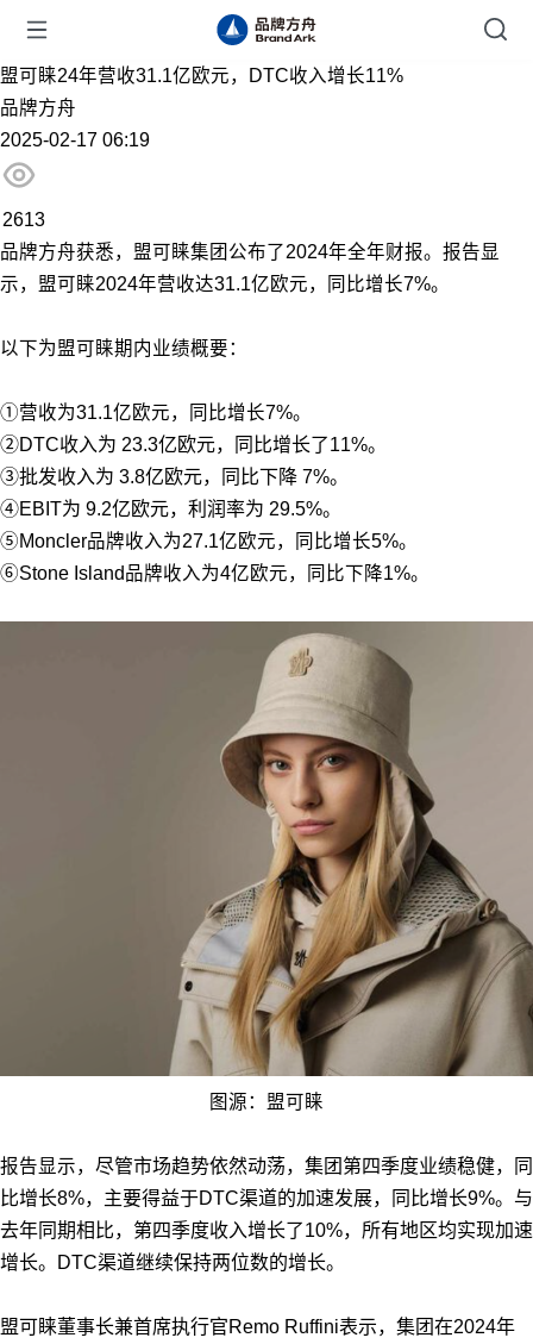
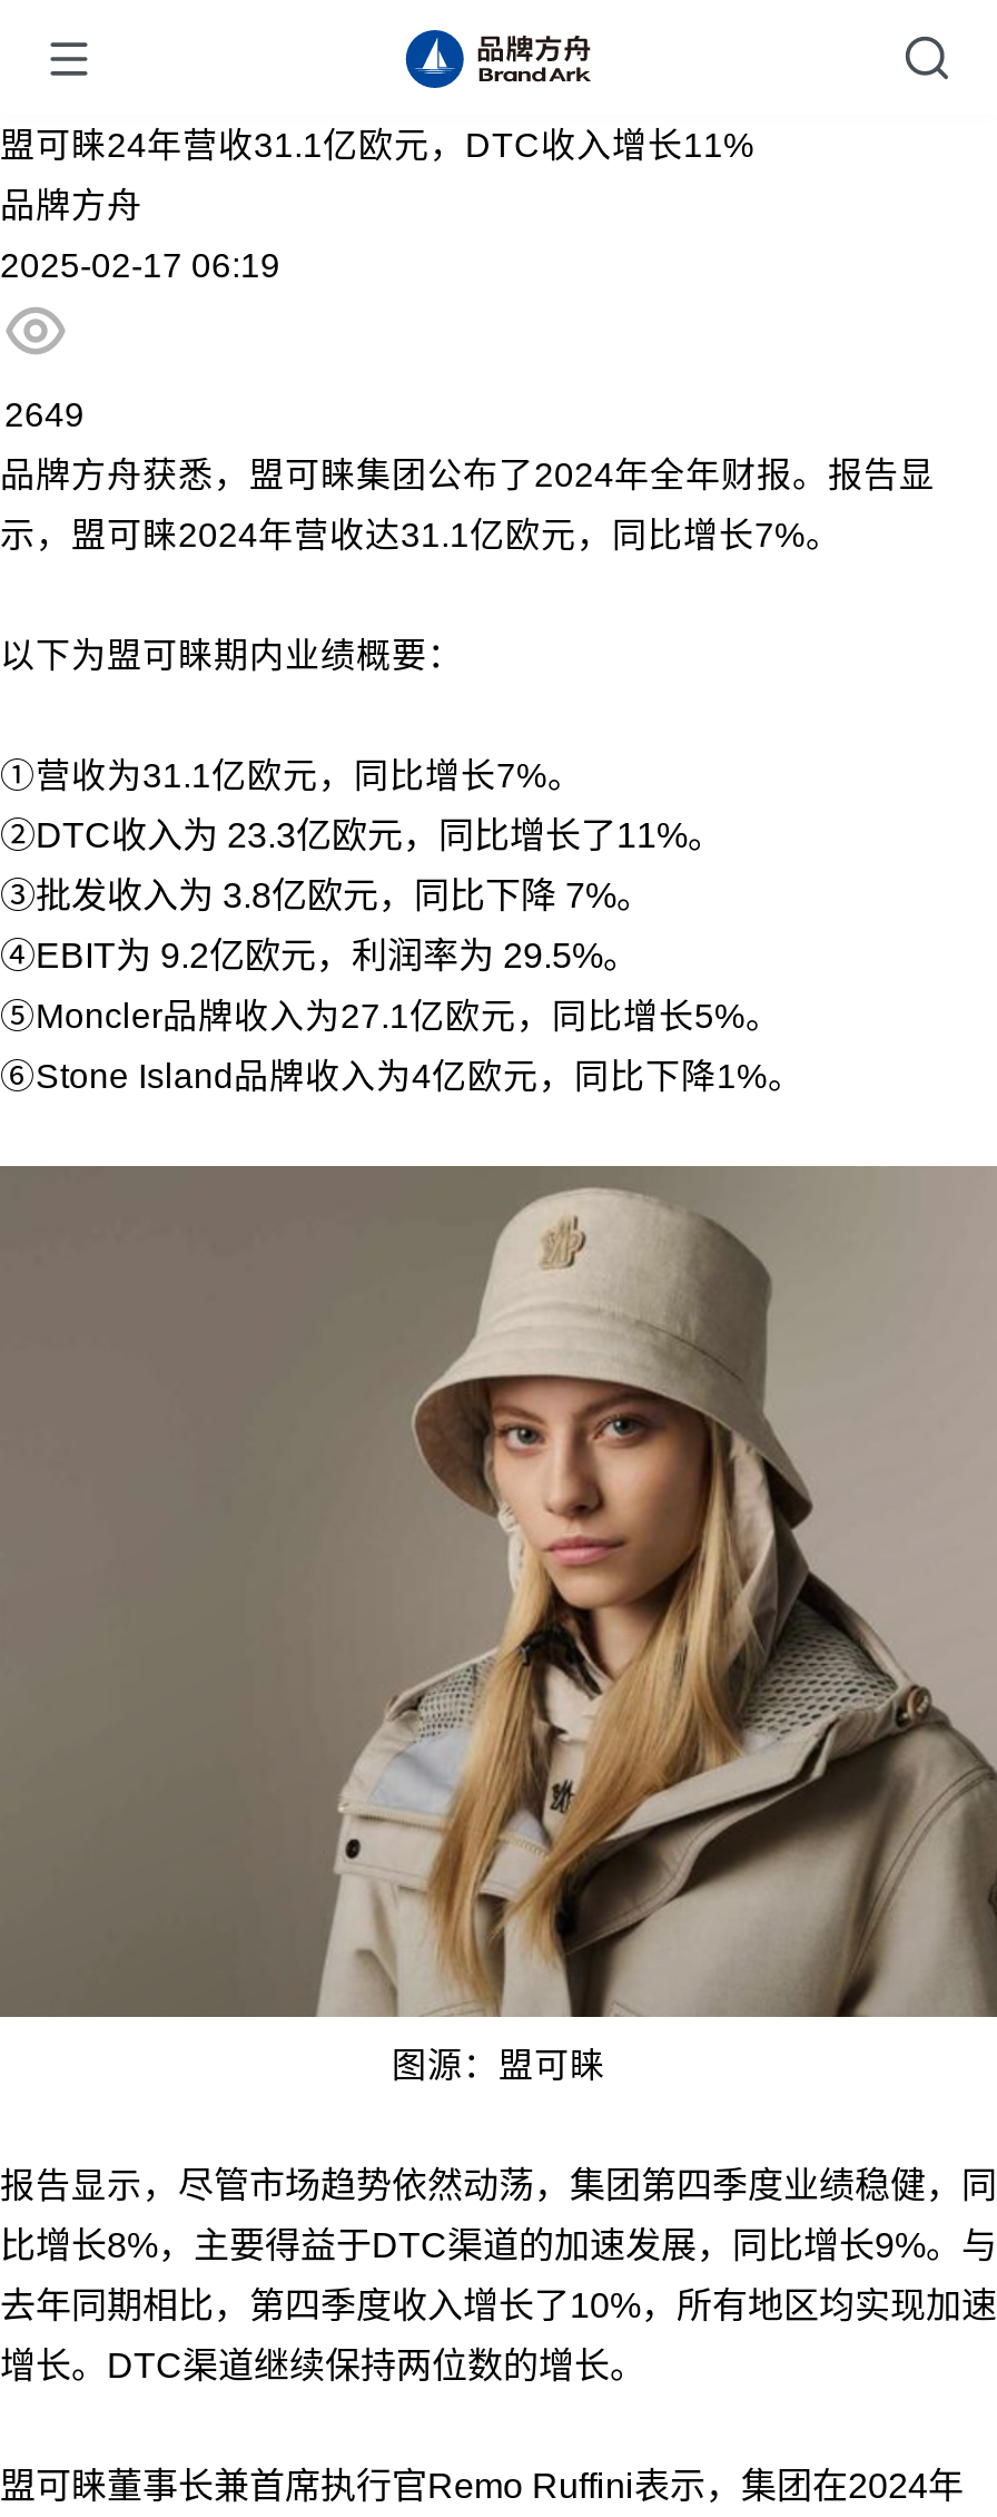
[2,210,45,230] 2613 -> [4,395,85,433] 2649

